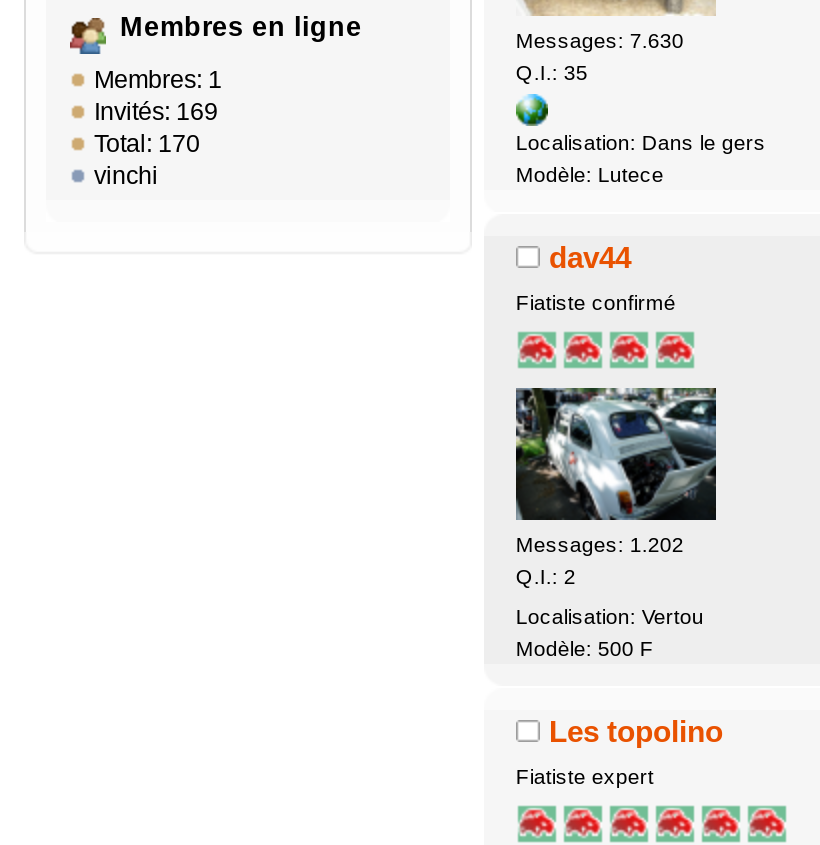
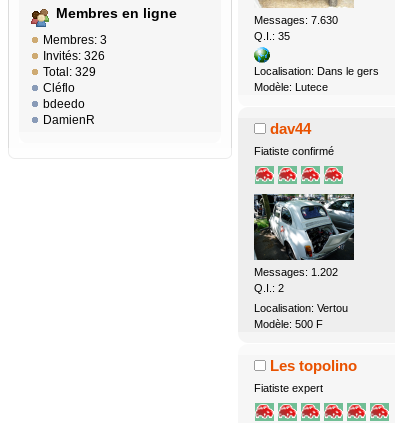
[94,67,222,191] Membres: 1 | Invités: 169 | Total: 170 | vinchi -> [43,33,107,127] Membres: 3 | Invités: 326 | Total: 329 | Cléflo | bdeedo | DamienR

